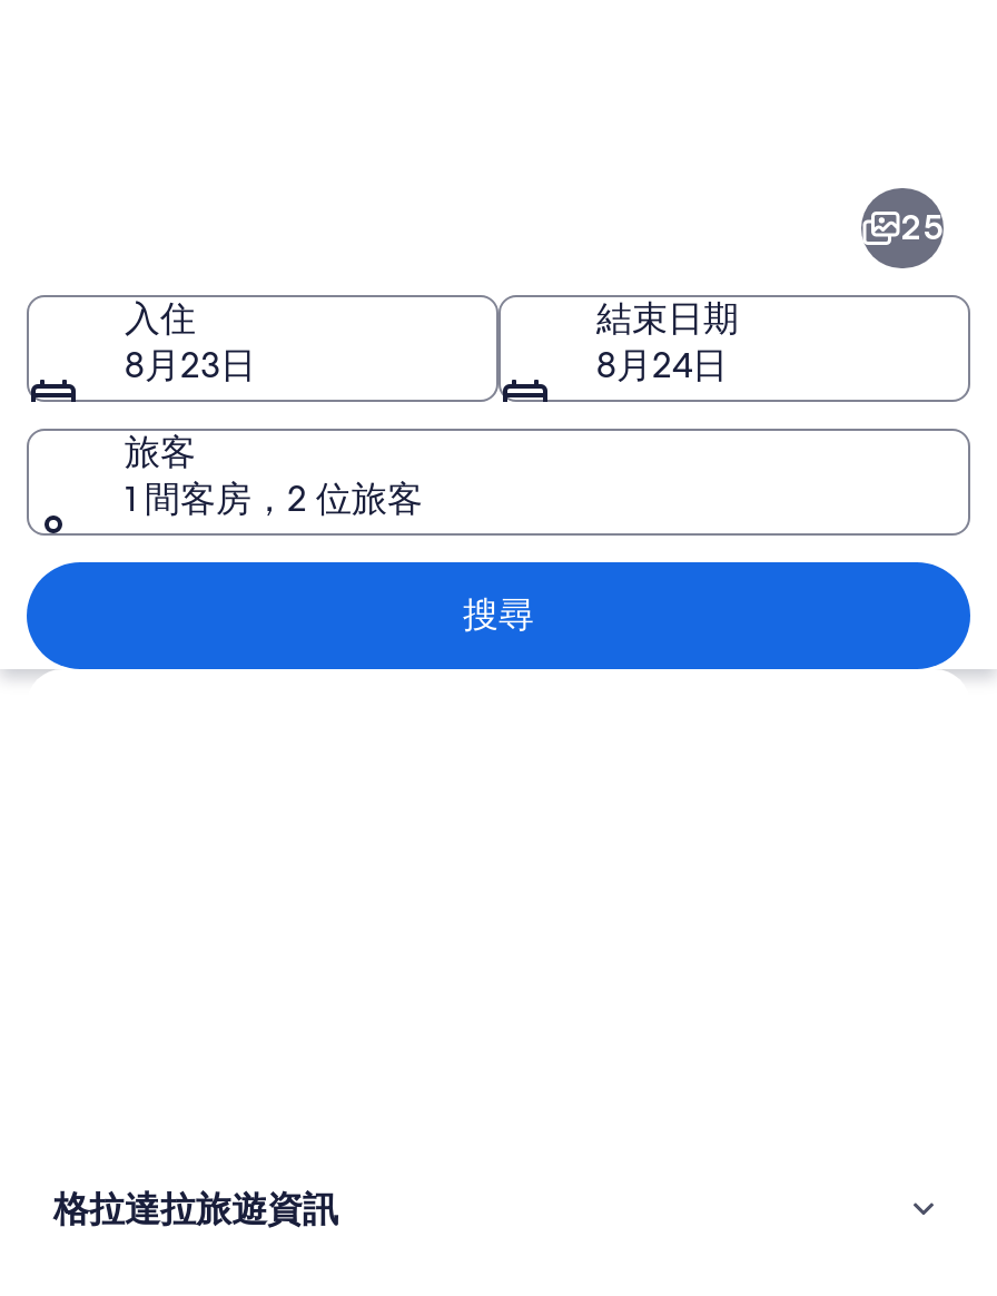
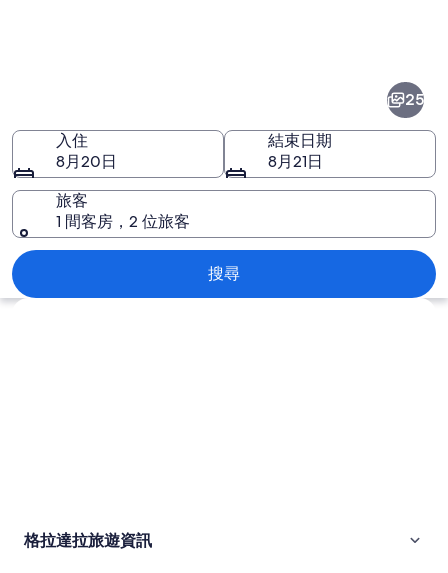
[125,341,256,387] 8月23日 -> [56,150,117,171] 8月20日
[596,341,728,387] 8月24日 -> [268,150,323,171] 8月21日

